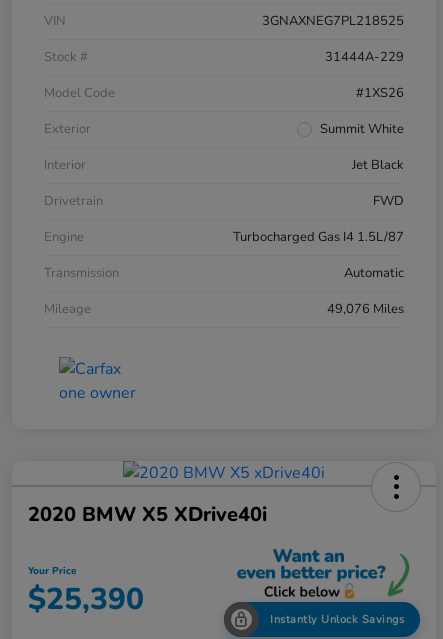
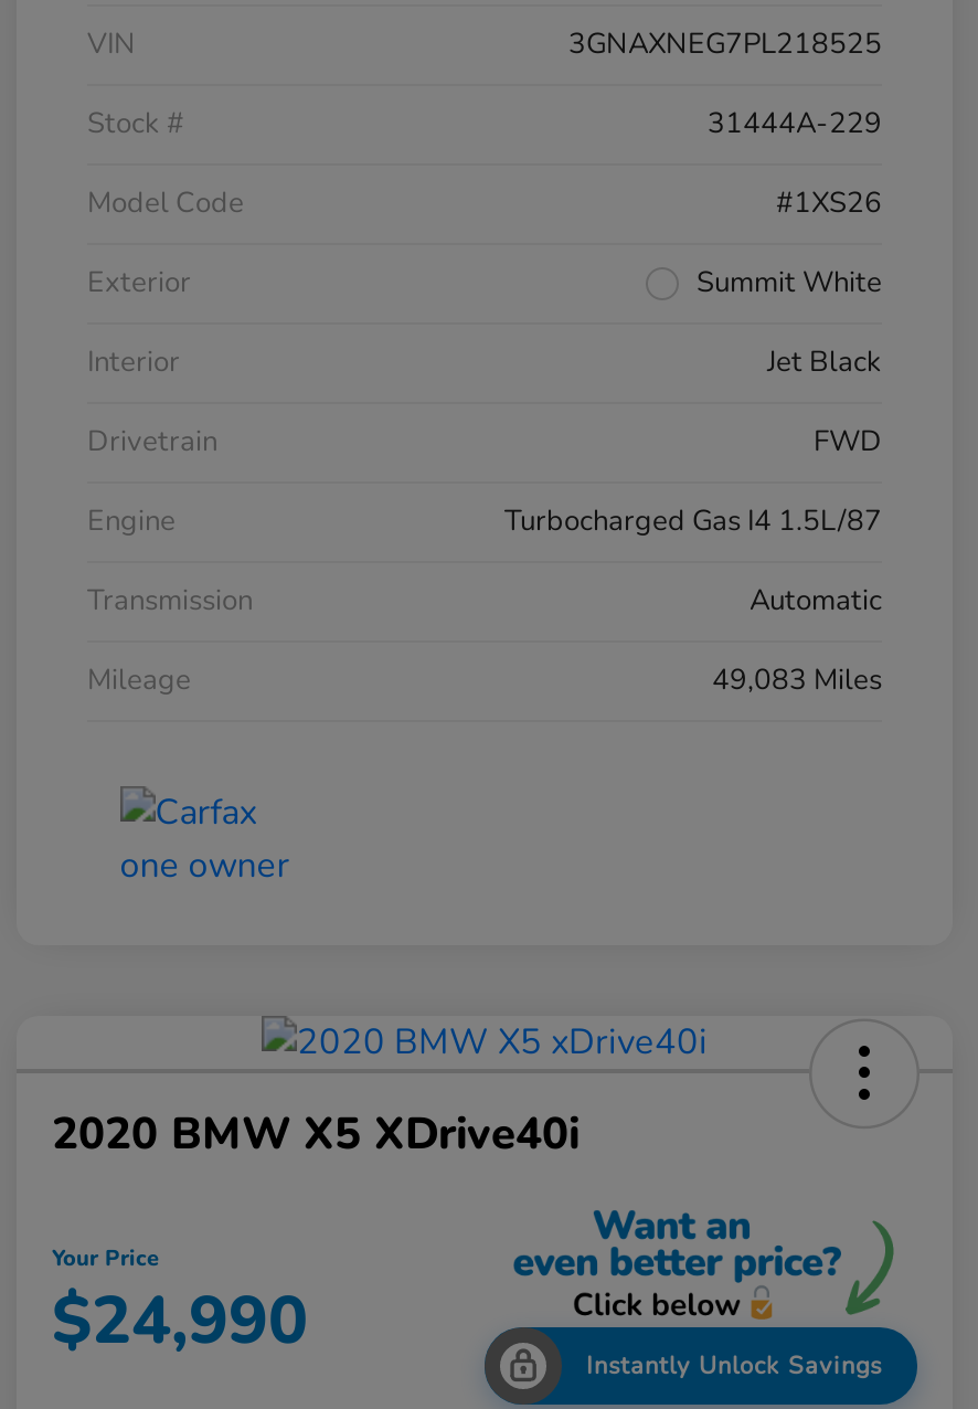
[327,300,404,318] 49,076 Miles -> [712,661,882,701] 49,083 Miles
[28,579,144,620] $25,390 -> [52,1277,308,1367] $24,990

